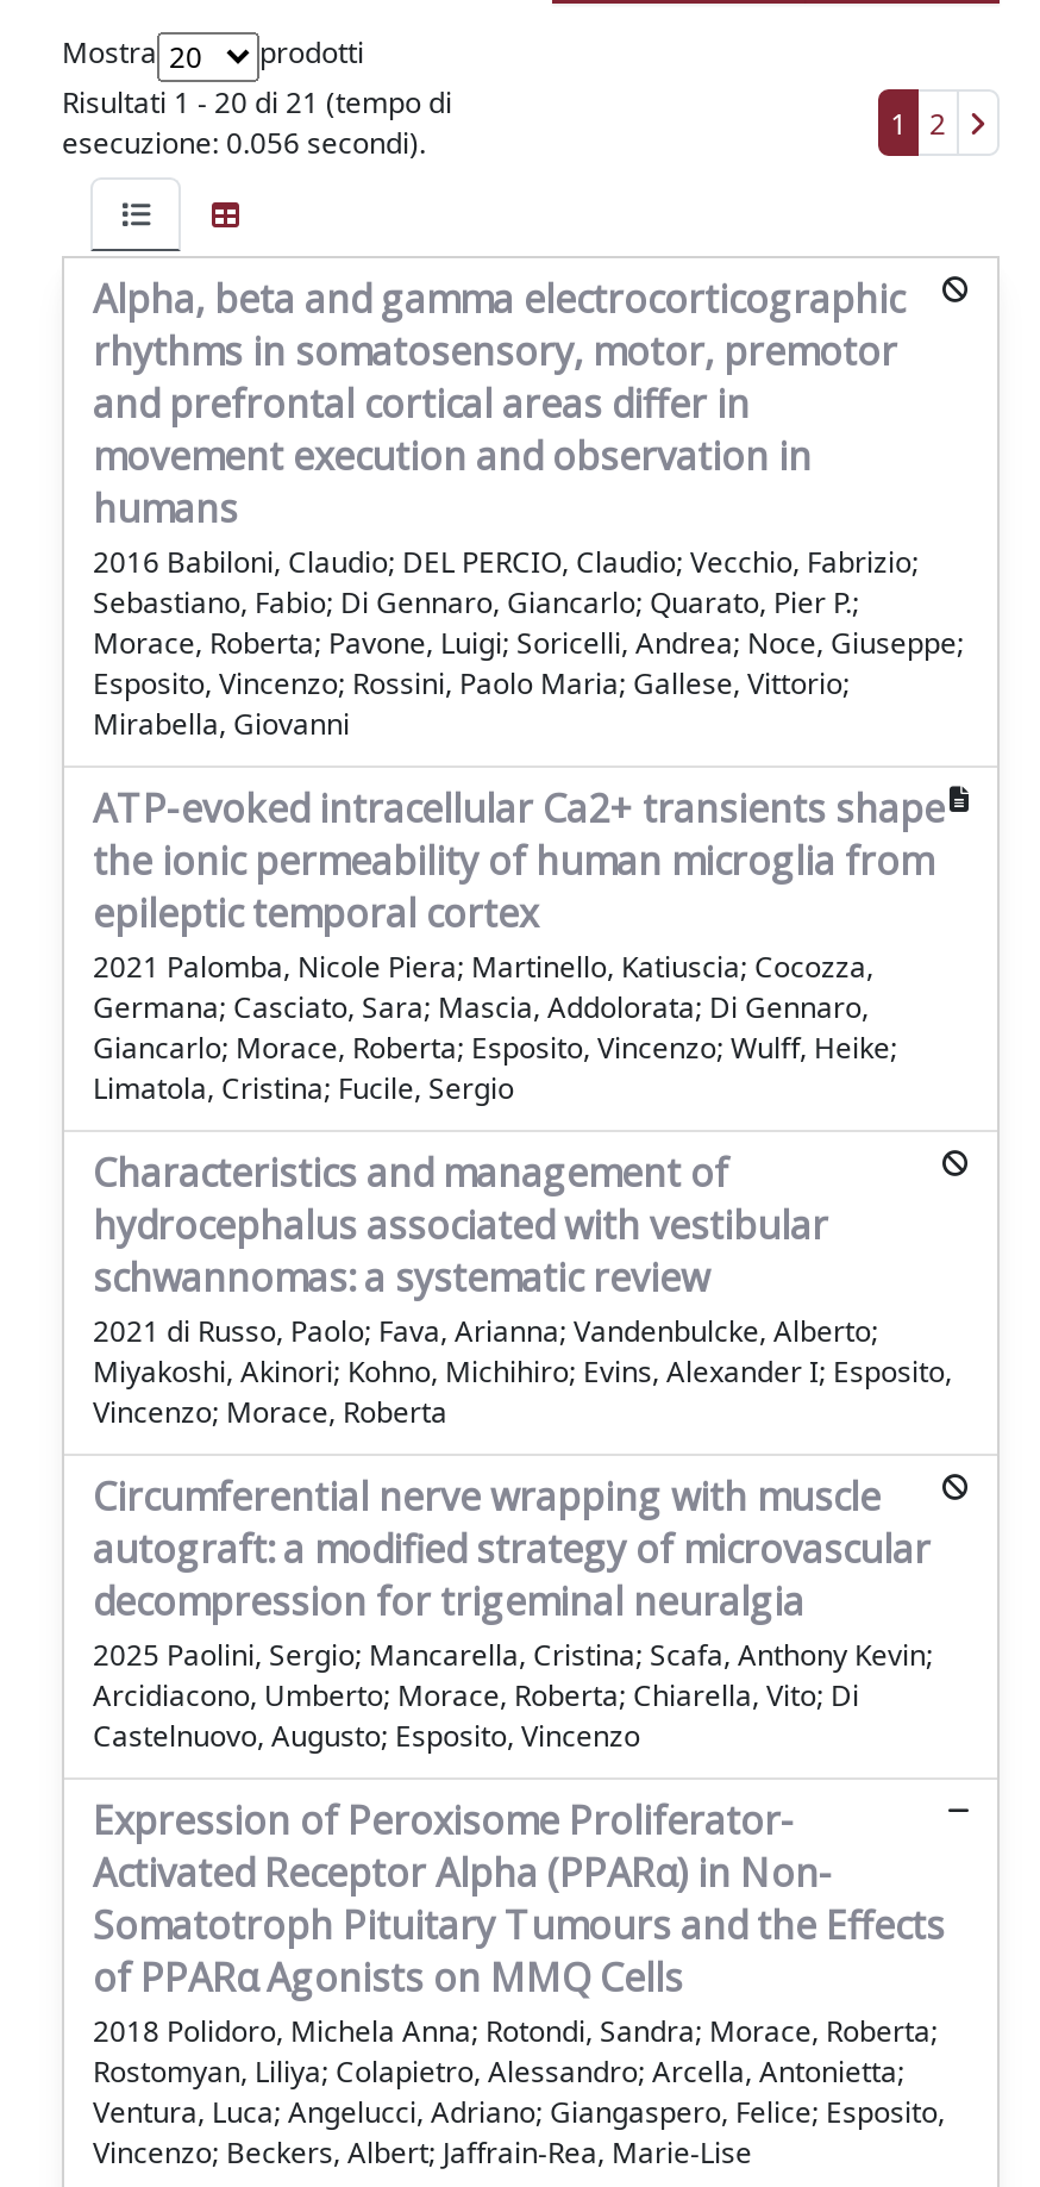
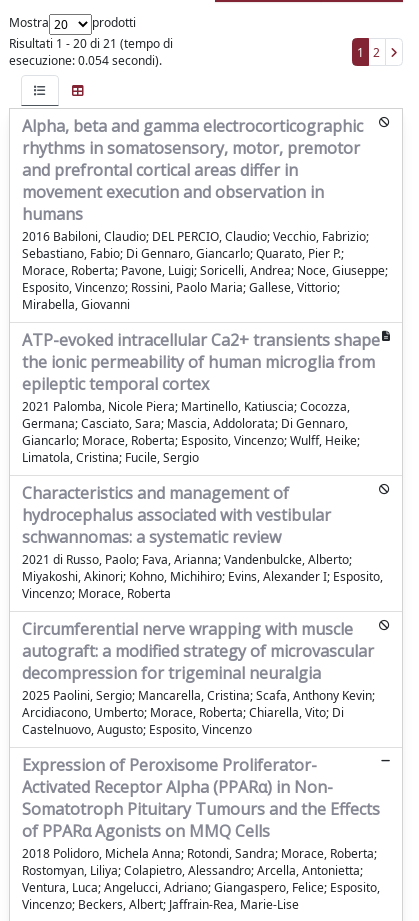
[62,123,426,163] esecuzione: 0.056 secondi). -> [9,52,162,69] esecuzione: 0.054 secondi).

